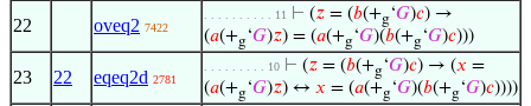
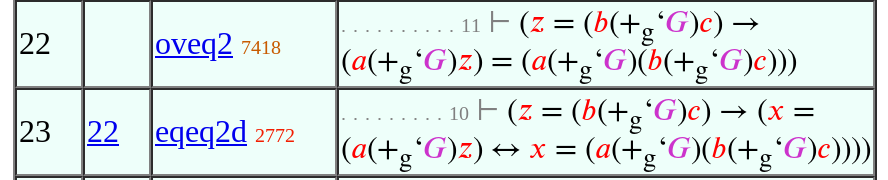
[94,15,168,35] oveq2 7422 -> [155,26,281,60] oveq2 7418
[94,67,177,87] eqeq2d 2781 -> [155,114,295,148] eqeq2d 2772

